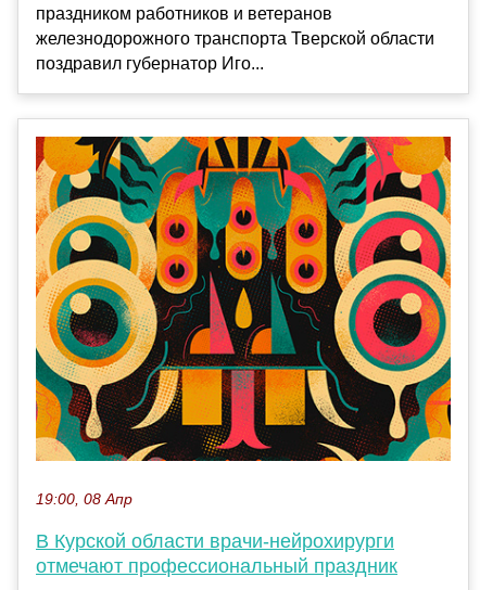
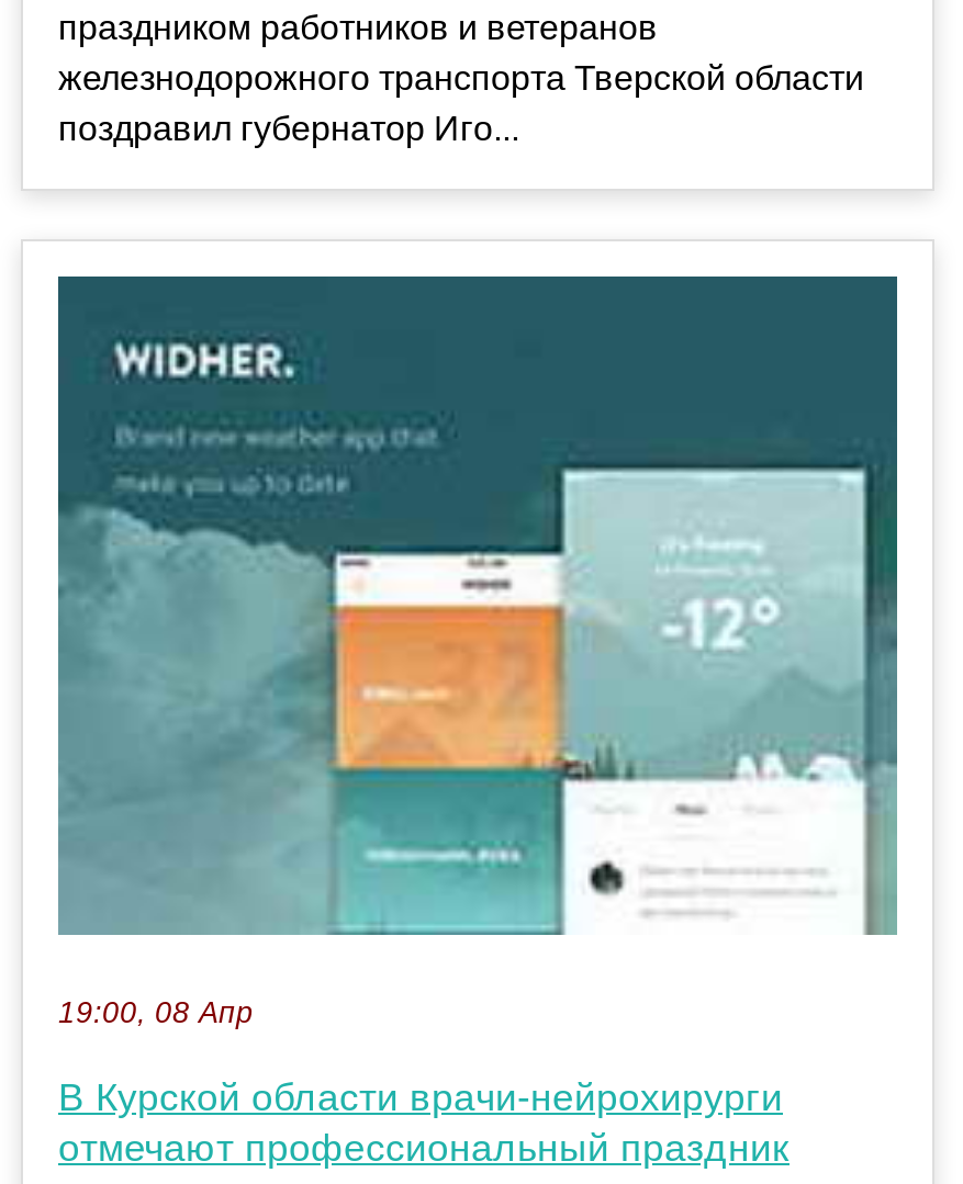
[35,136,452,462] [image] -> [56,274,899,937] [image]

